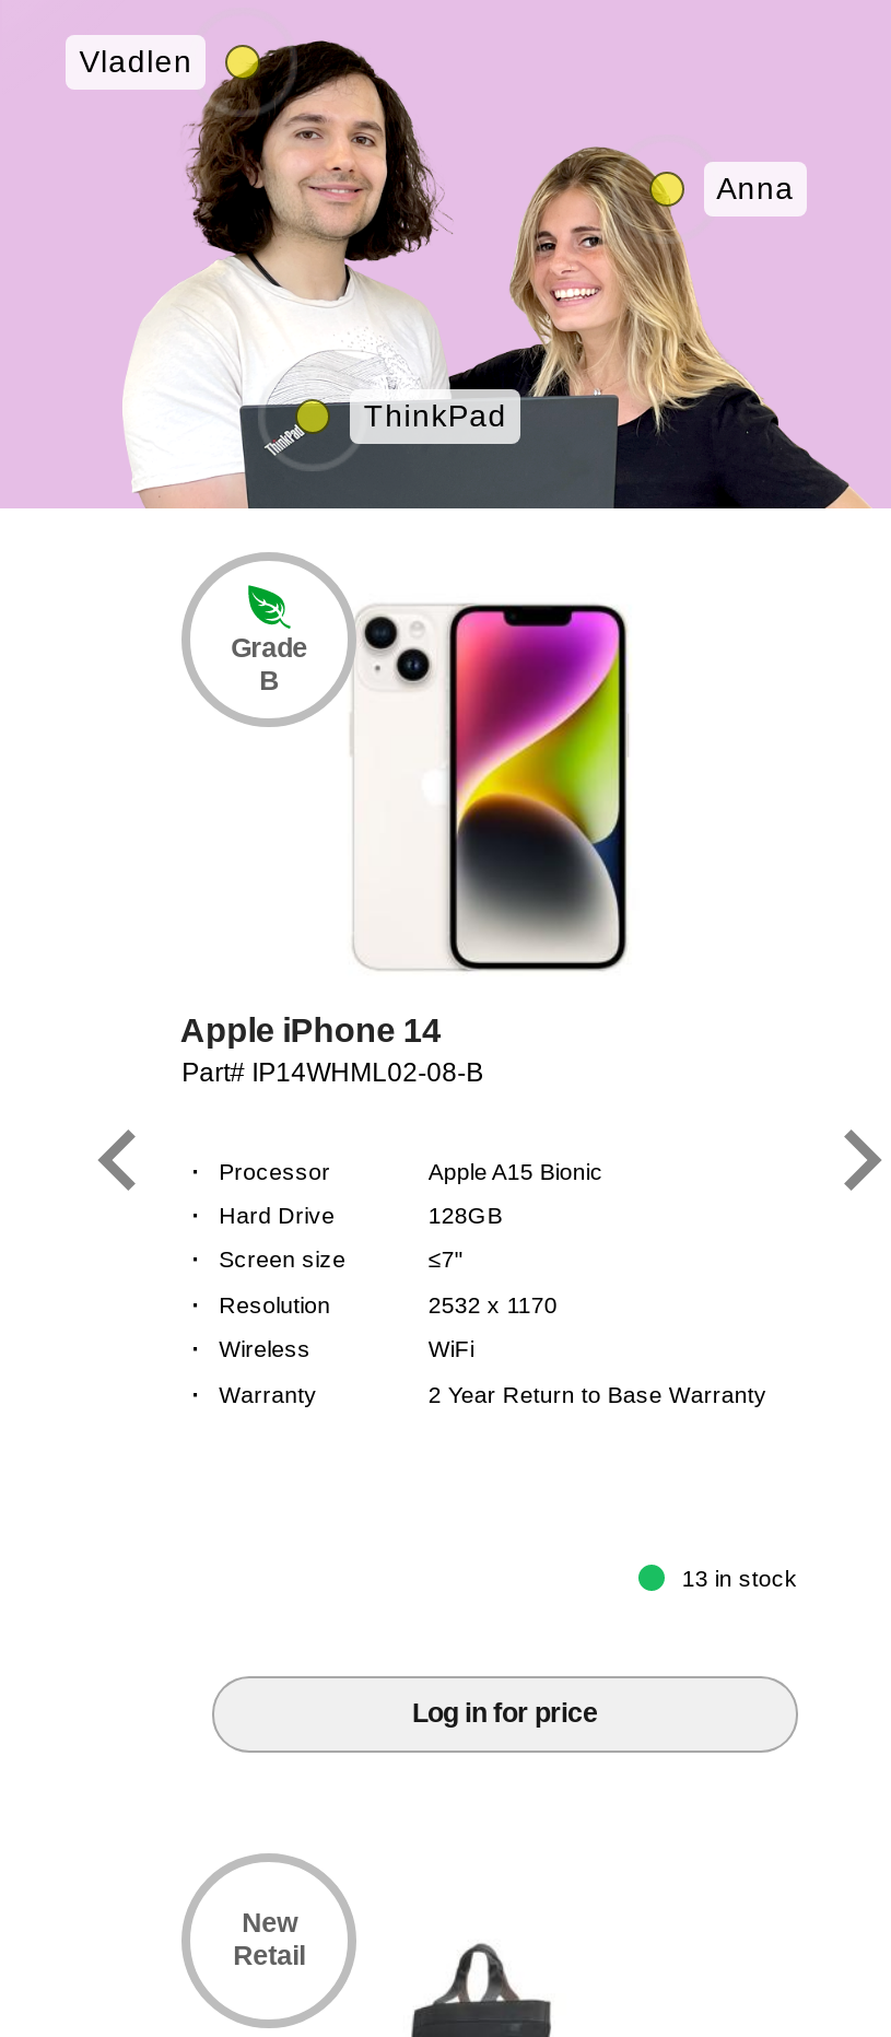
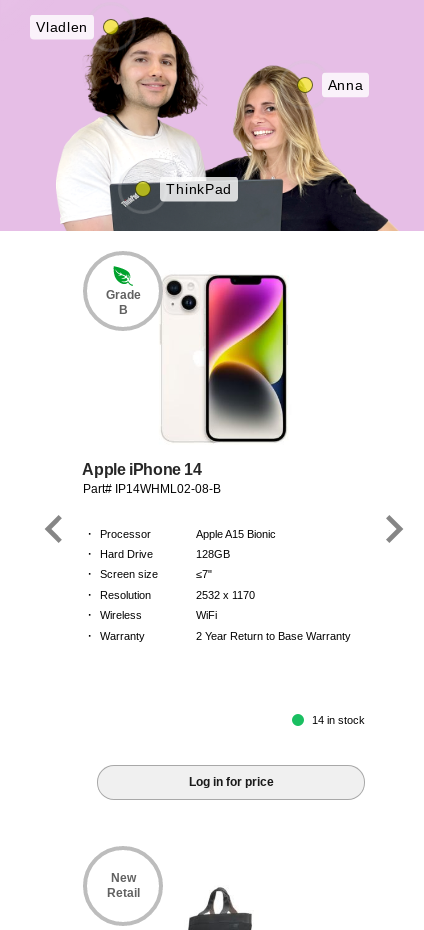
[682,1564,798,1590] 13 in stock -> [312,714,365,726] 14 in stock

